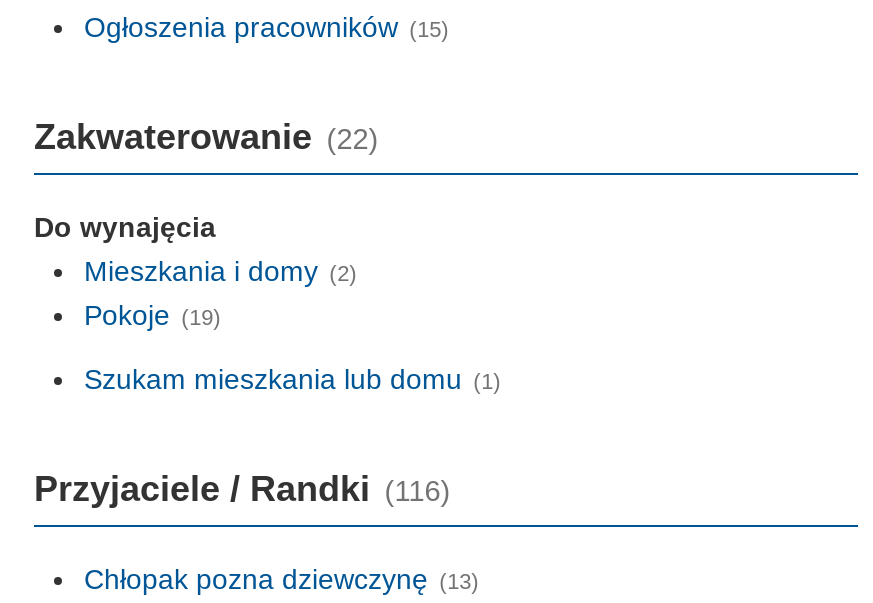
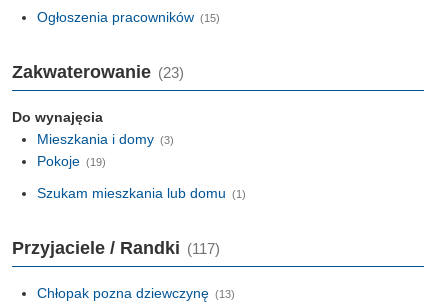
[34,117,379,157] Zakwaterowanie (22) -> [12,62,184,82] Zakwaterowanie (23)
[84,255,357,287] Mieszkania i domy (2) -> [37,131,174,147] Mieszkania i domy (3)
[34,469,451,509] Przyjaciele / Randki (116) -> [12,238,220,258] Przyjaciele / Randki (117)

